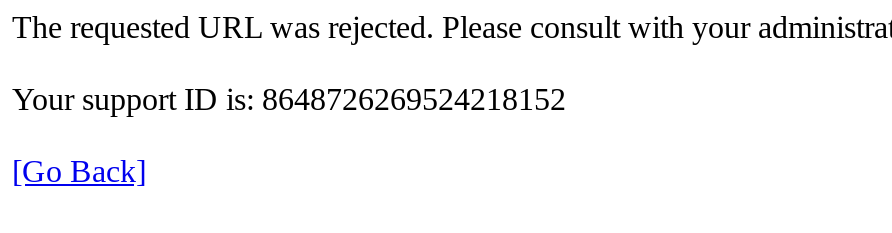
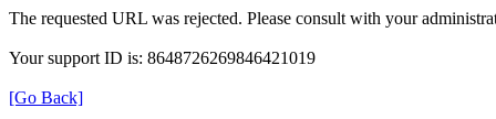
[12,82,566,116] Your support ID is: 8648726269524218152 -> [9,48,316,67] Your support ID is: 8648726269846421019

